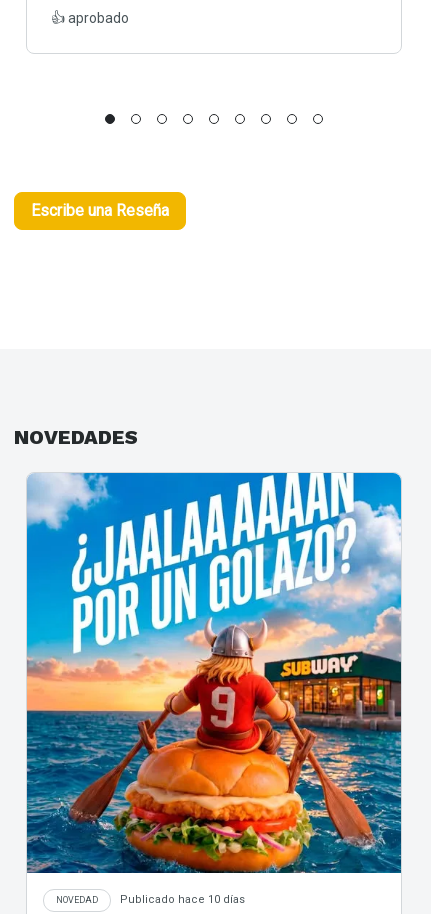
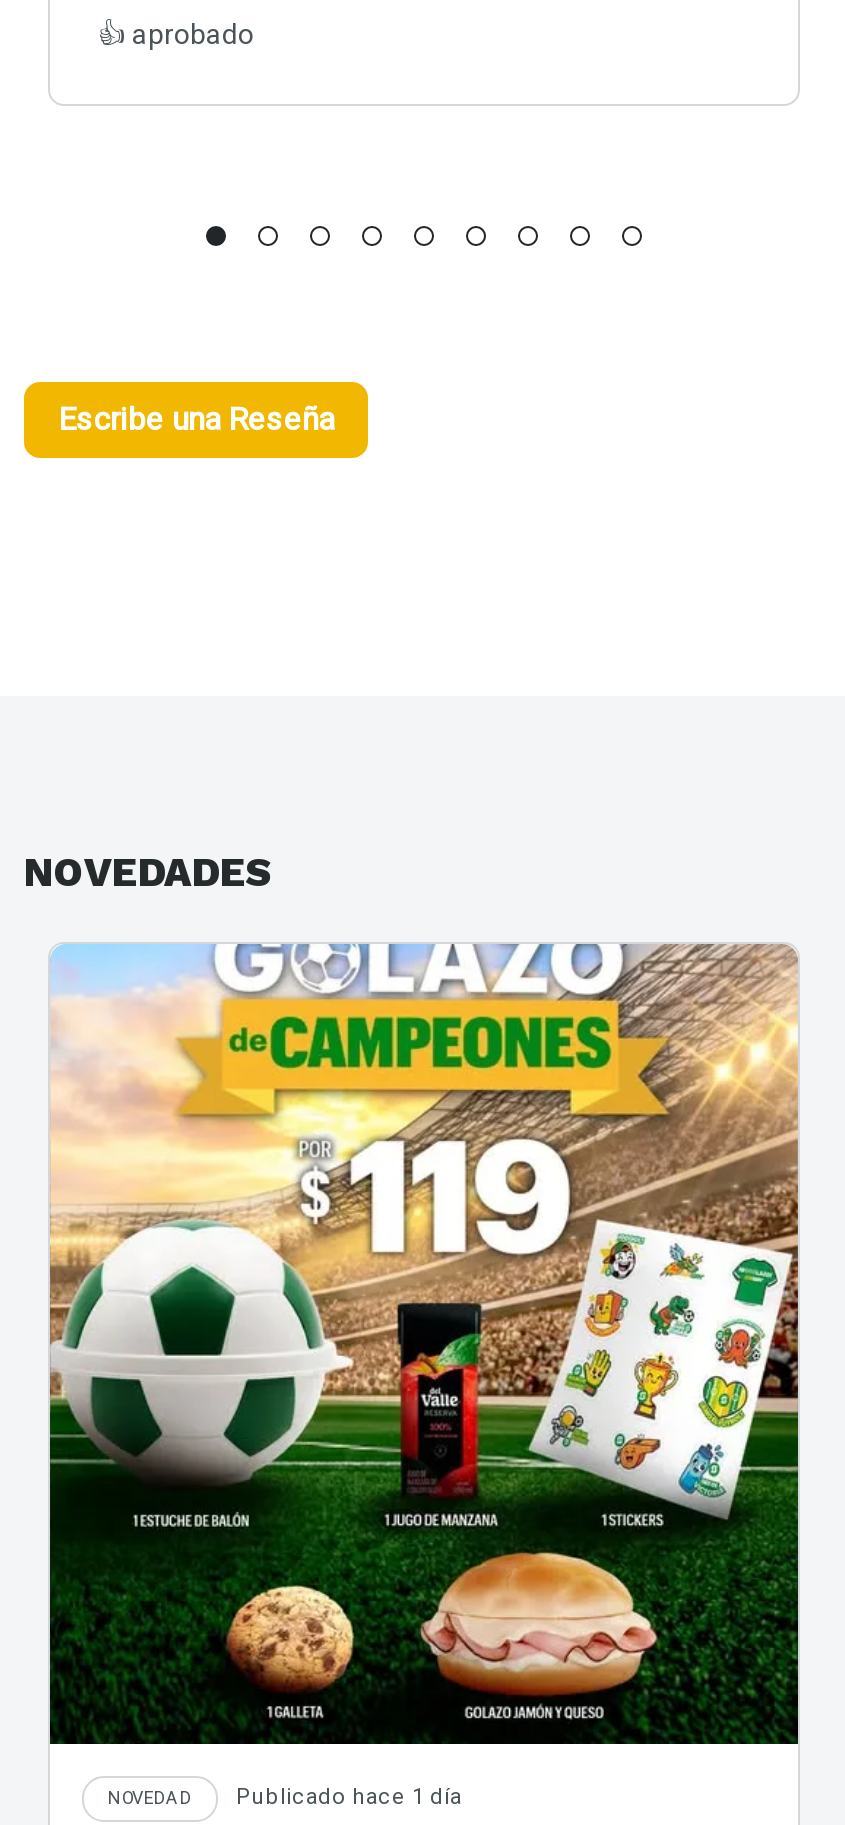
[26,472,402,906] [image] | Publicado hace 10 días -> [48,942,800,1811] [image] | Publicado hace 1 día

